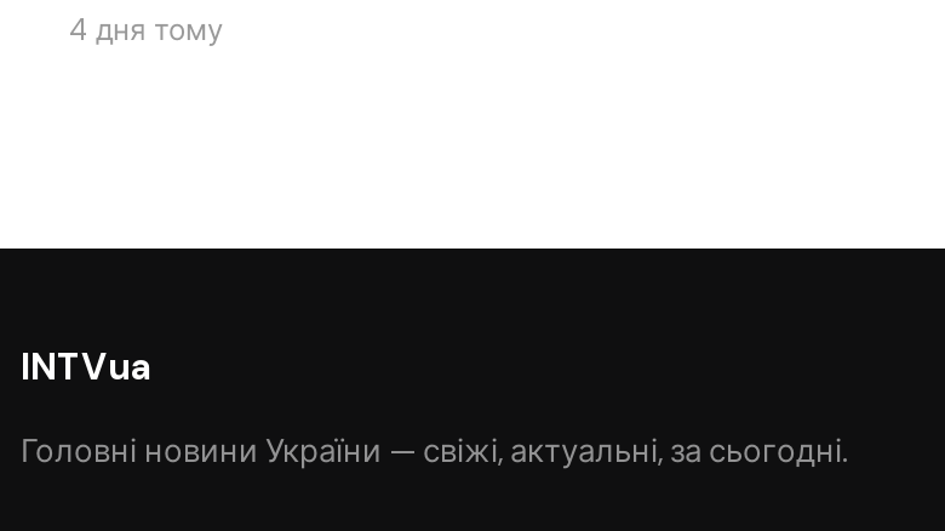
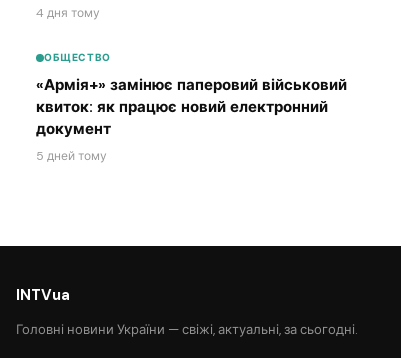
none -> [36,51,347,164] ОБЩЕСТВО | «Армія+» замінює паперовий військовий | квиток: як працює новий електронний | документ | 5 дней тому

